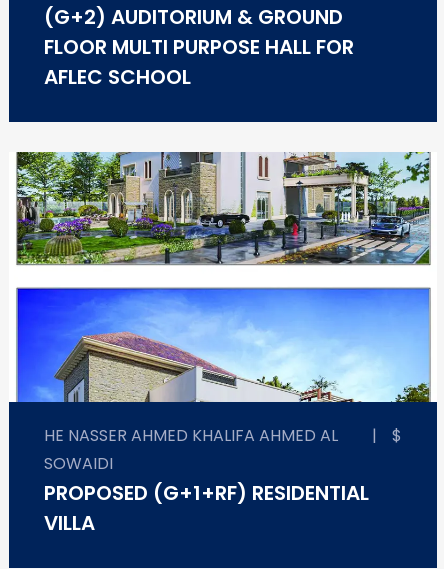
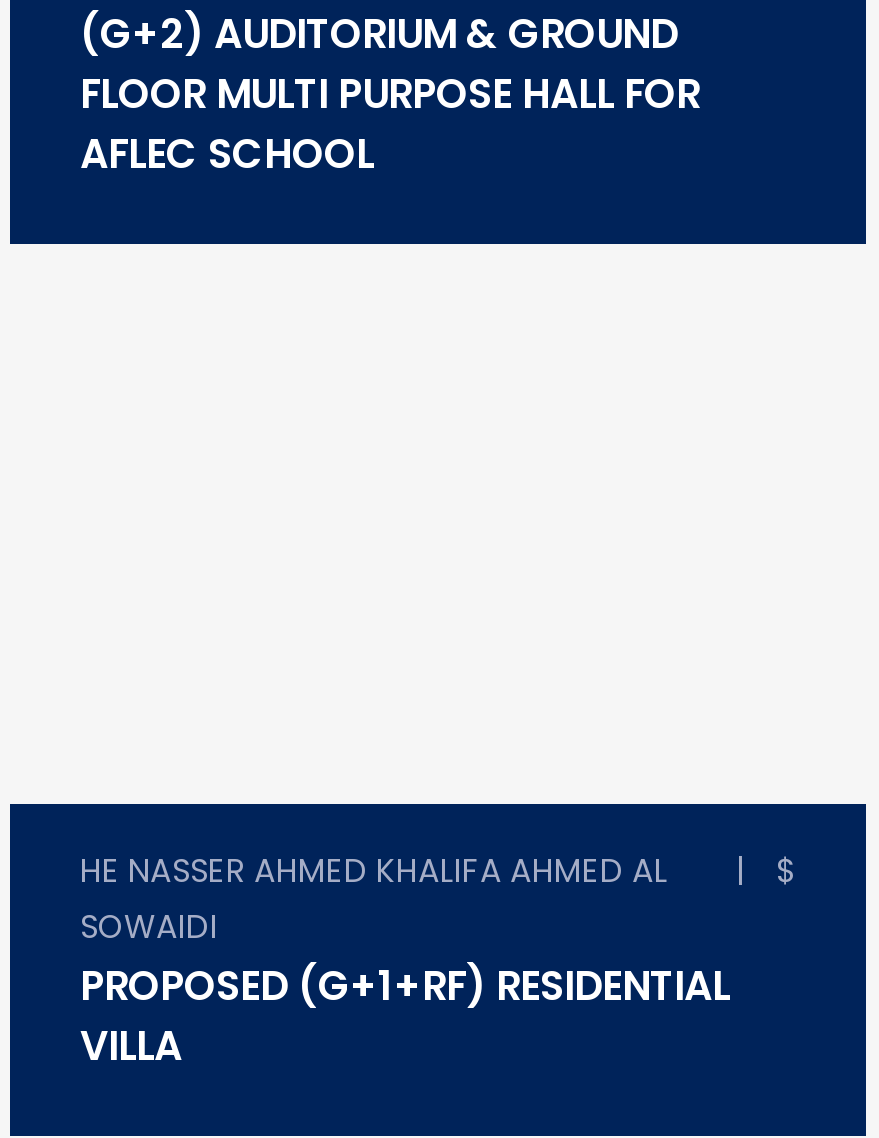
[16,151,431,266] [image] -> none
[16,287,431,403] [image] -> none

